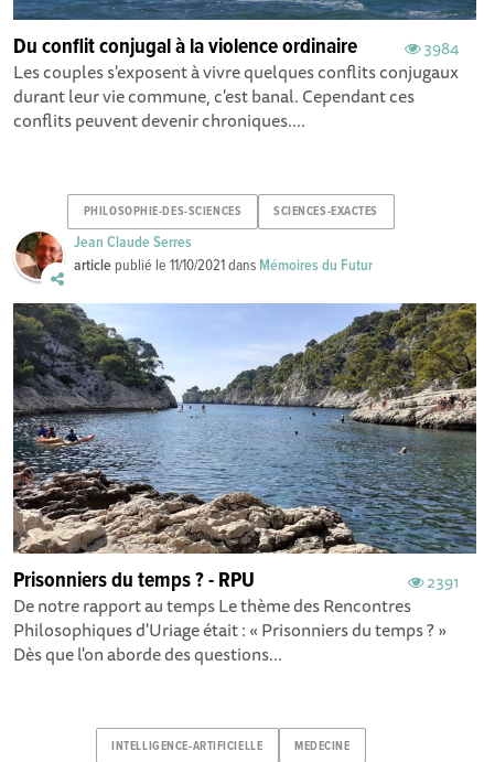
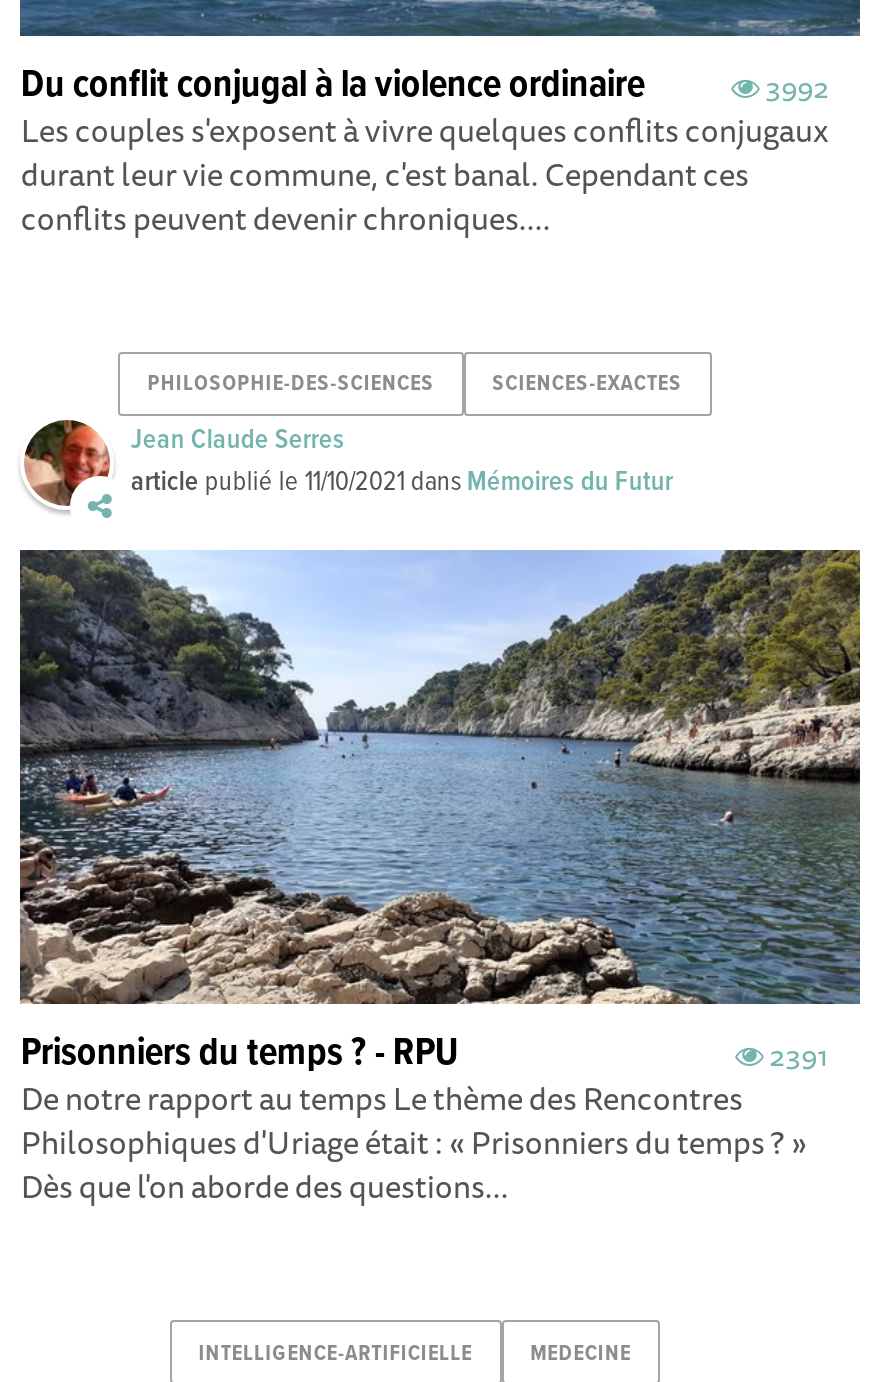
[420,35,459,60] 3984 -> [759,64,829,110] 3992

